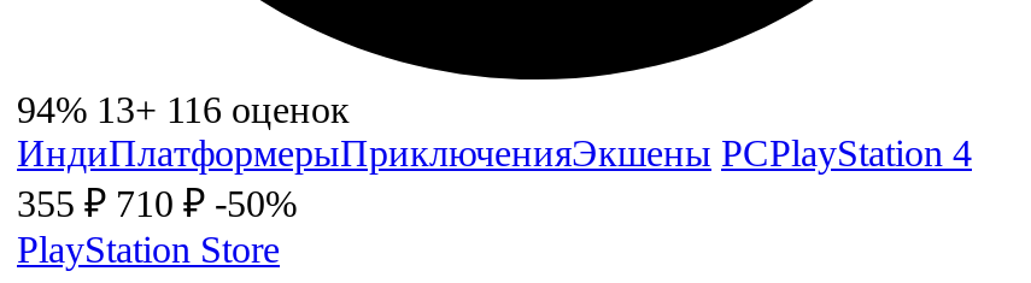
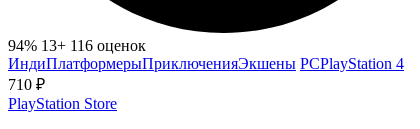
[17,183,297,224] 355 ₽ 710 ₽ -50% -> [8,76,45,93] 710 ₽

